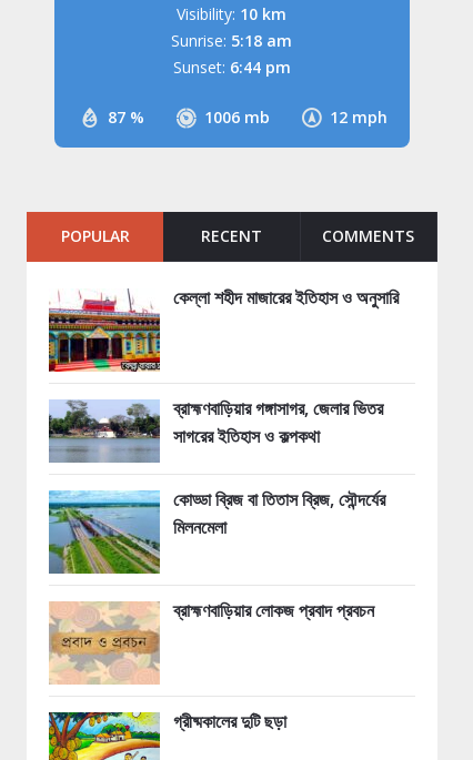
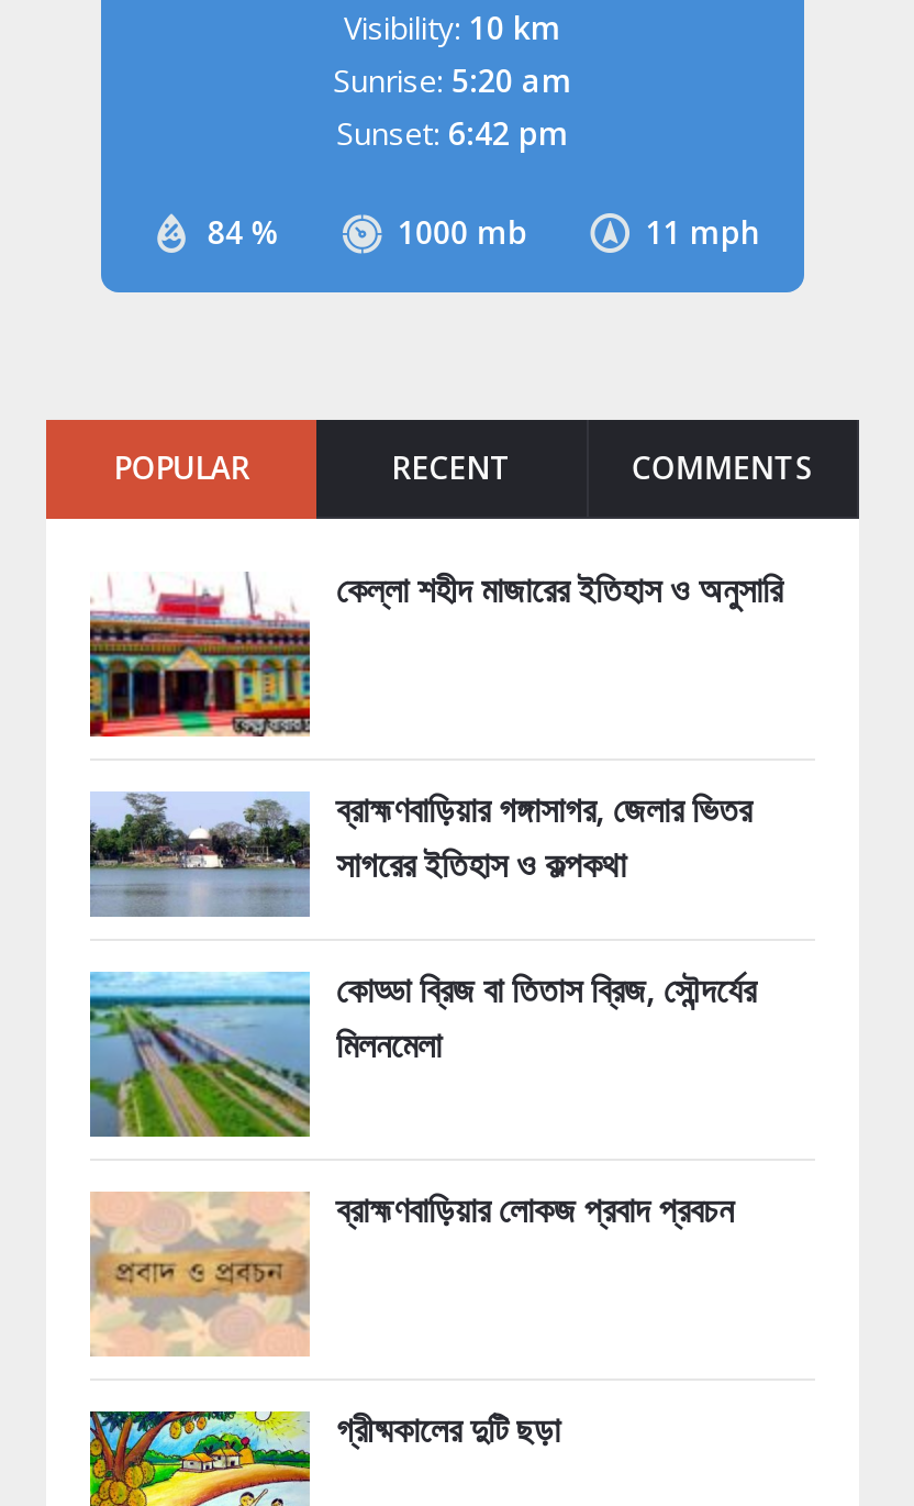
[172,30,293,51] Sunrise: 5:18 am -> [333,60,572,102] Sunrise: 5:20 am
[173,57,291,78] Sunset: 6:44 pm -> [336,113,569,155] Sunset: 6:42 pm
[108,107,145,128] 87 % -> [207,212,280,254] 84 %
[205,107,270,128] 1006 mb -> [398,212,528,254] 1000 mb
[330,107,388,128] 12 mph -> [646,212,760,254] 11 mph

